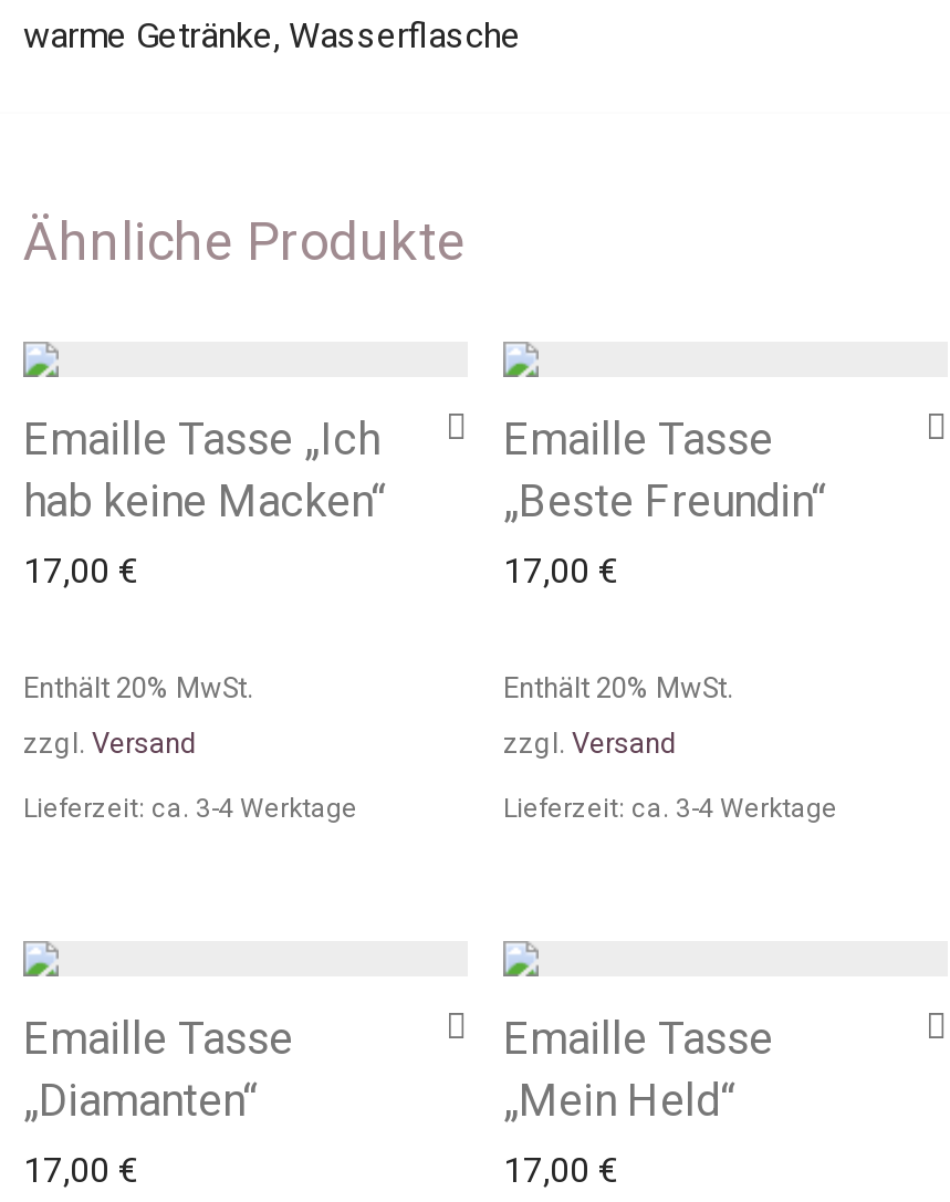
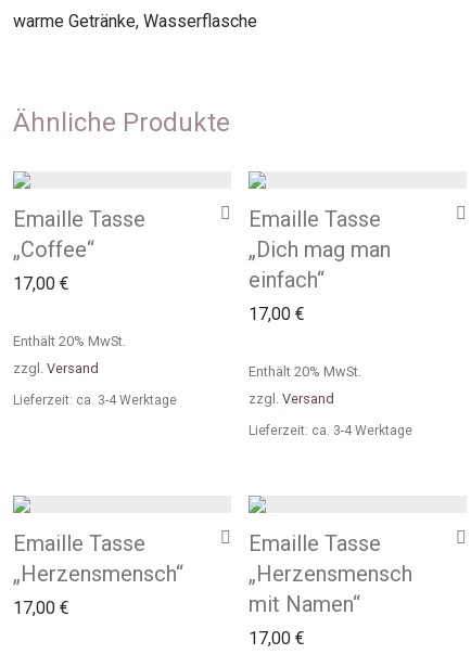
[23,412,386,527] Emaille Tasse „Ich | hab keine Macken“ -> [13,206,145,262] Emaille Tasse | „Coffee“
[503,474,826,527] „Beste Freundin“ -> [249,236,391,293] „Dich mag man | einfach“
[23,1074,258,1127] „Diamanten“ -> [13,561,183,587] „Herzensmensch“
[503,1074,735,1127] „Mein Held“ -> [249,561,412,617] „Herzensmensch | mit Namen“

